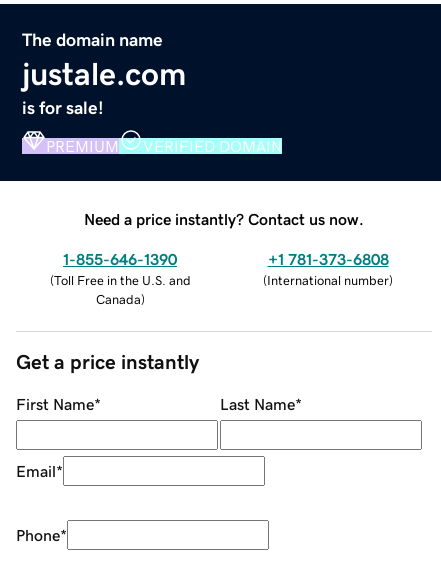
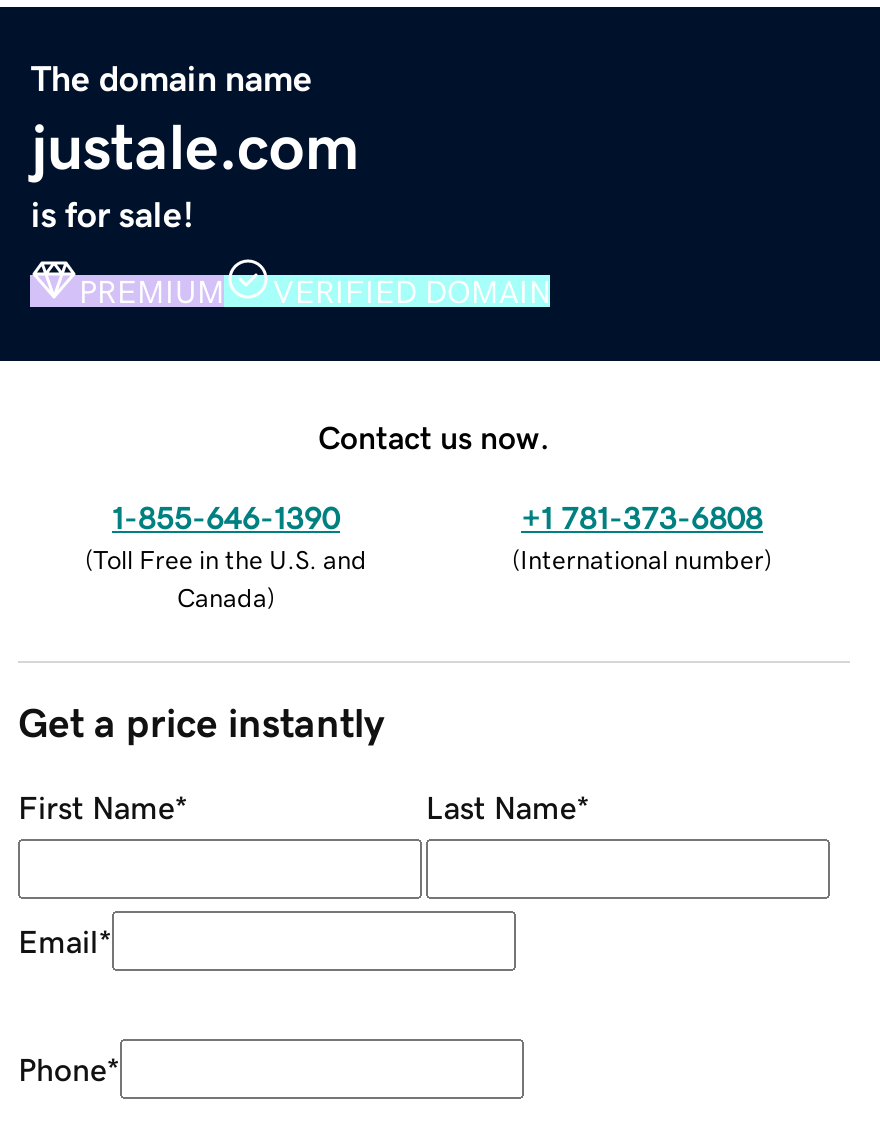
[84,211,364,227] Need a price instantly? Contact us now. -> [318,420,550,452] Contact us now.

